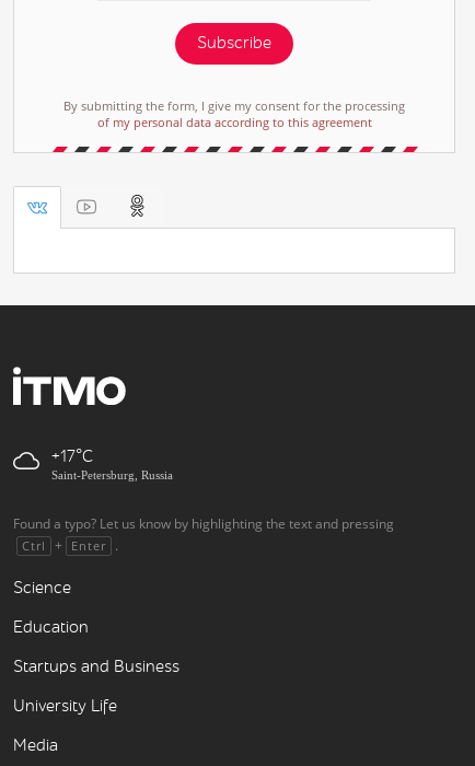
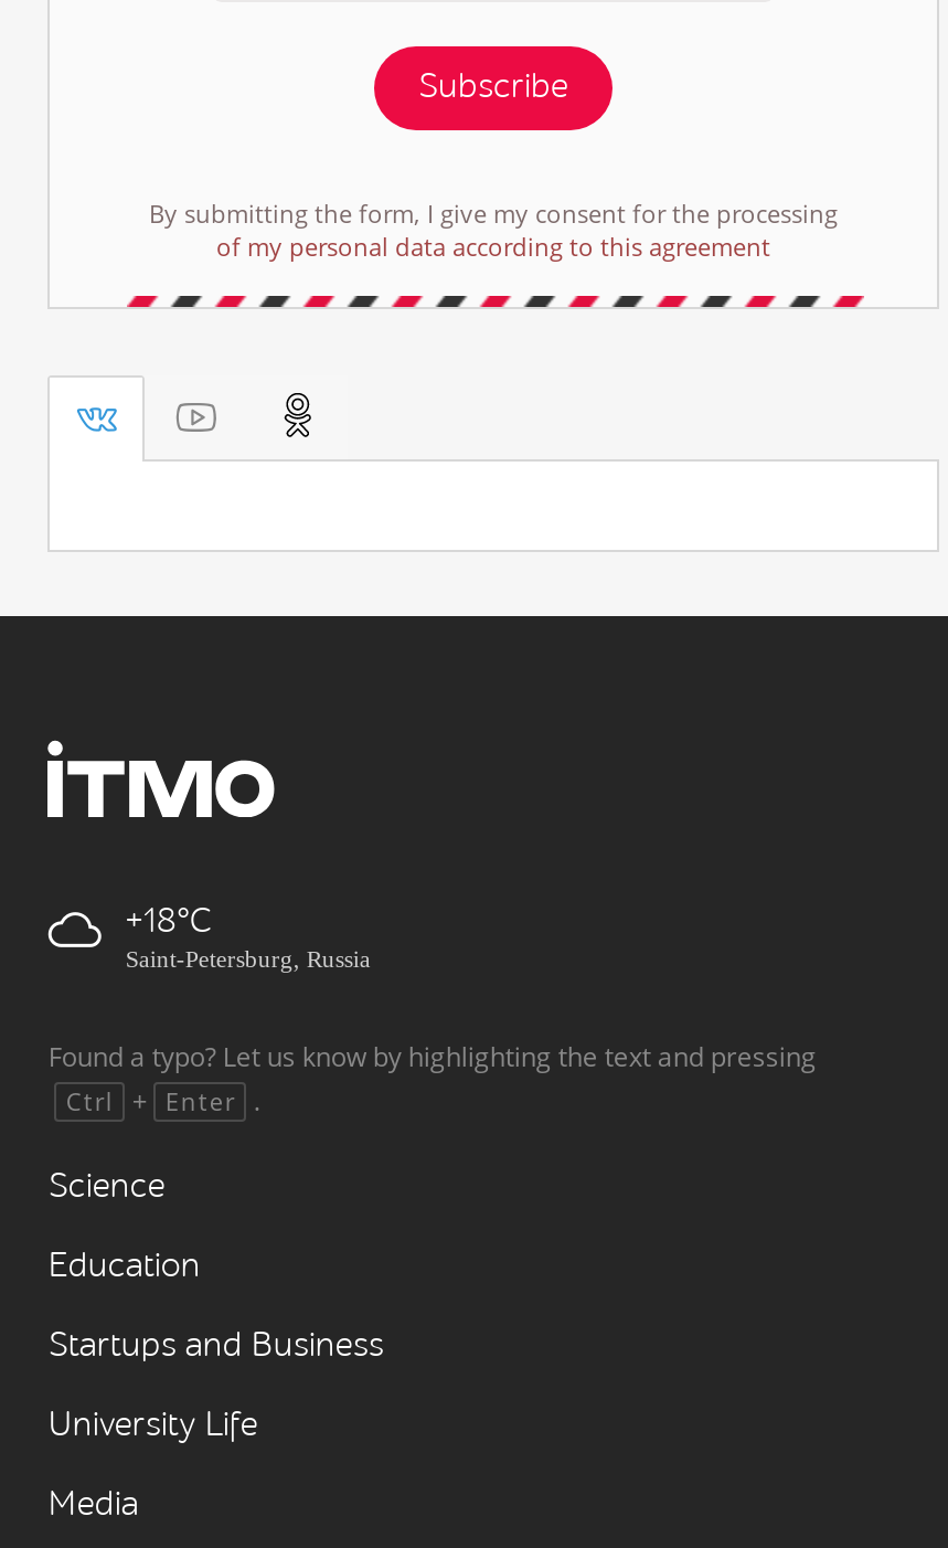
[52,447,76,467] +17 -> [126,901,176,943] +18

